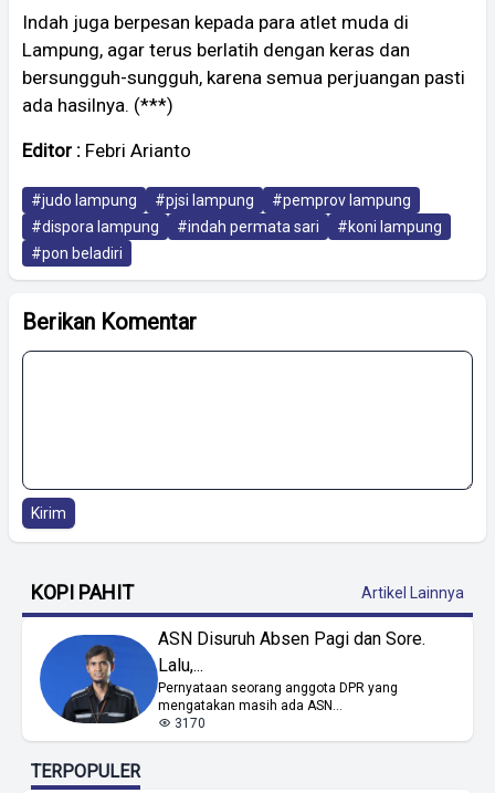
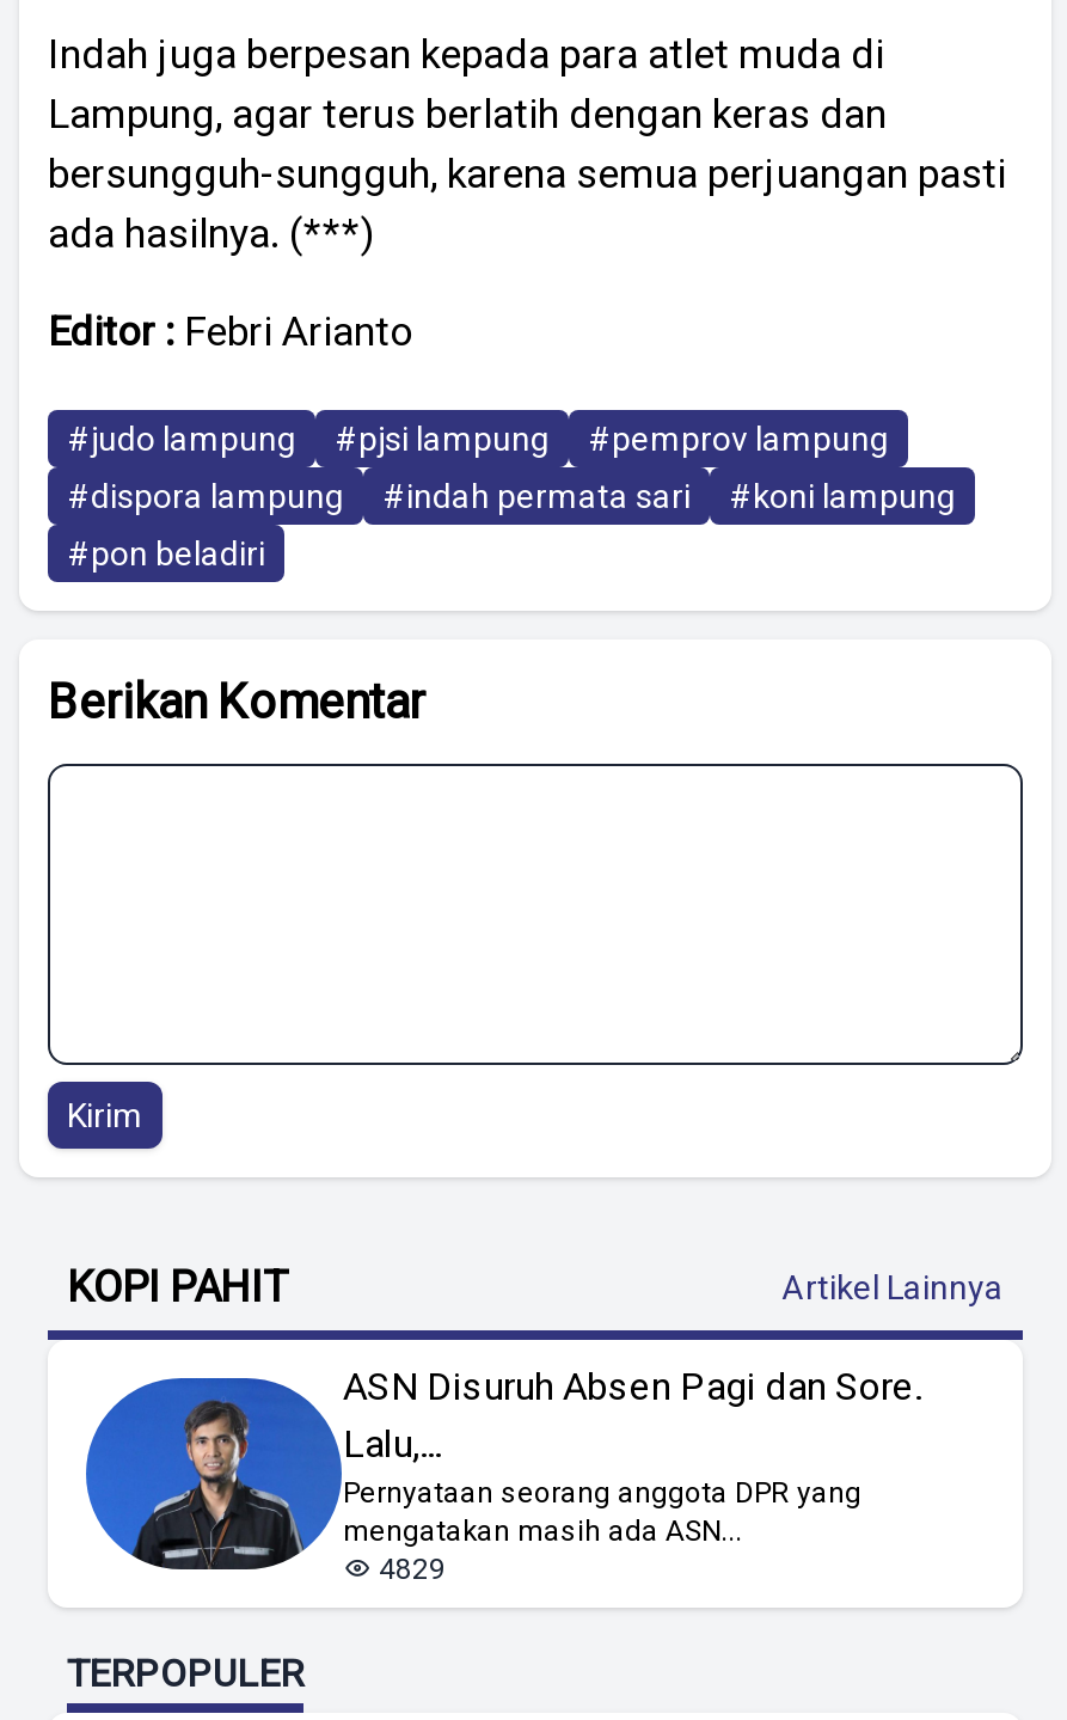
[172,716,206,731] 3170 -> [372,1553,446,1586] 4829

